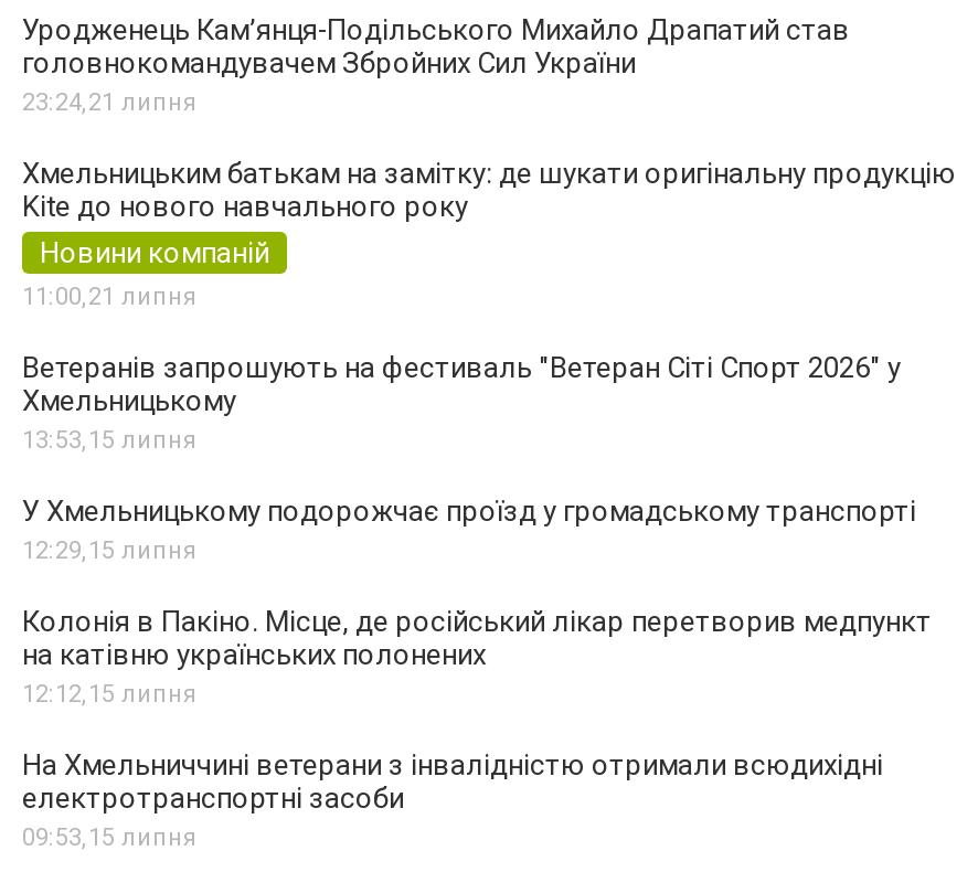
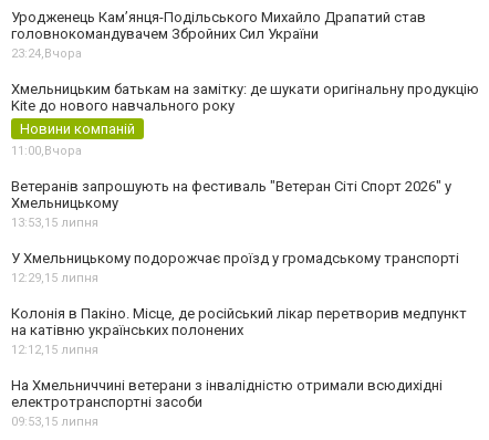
[22,88,196,117] 23:24,21 липня -> [11,46,82,61] 23:24,Вчора
[22,283,196,311] 11:00,21 липня -> [11,144,82,158] 11:00,Вчора

